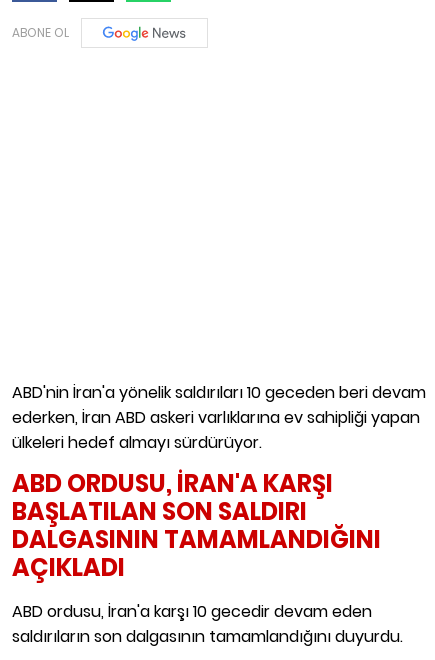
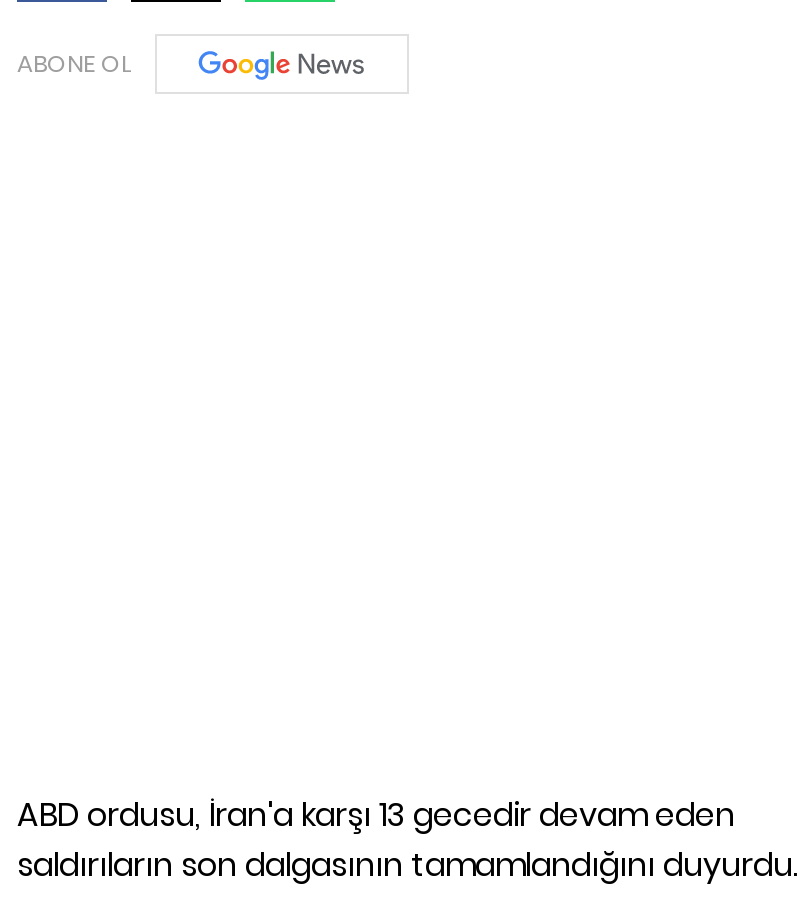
[12,381,426,623] ABD'nin İran'a yönelik saldırıları 10 geceden beri devam | ederken, İran ABD askeri varlıklarına ev sahipliği yapan | ülkeleri hedef almayı sürdürüyor. | ABD ORDUSU, İRAN'A KARŞI | BAŞLATILAN SON SALDIRI | DALGASININ TAMAMLANDIĞINI | AÇIKLADI | ABD ordusu, İran'a karşı 10 gecedir devam eden -> [17,793,735,839] ABD ordusu, İran'a karşı 13 gecedir devam eden

